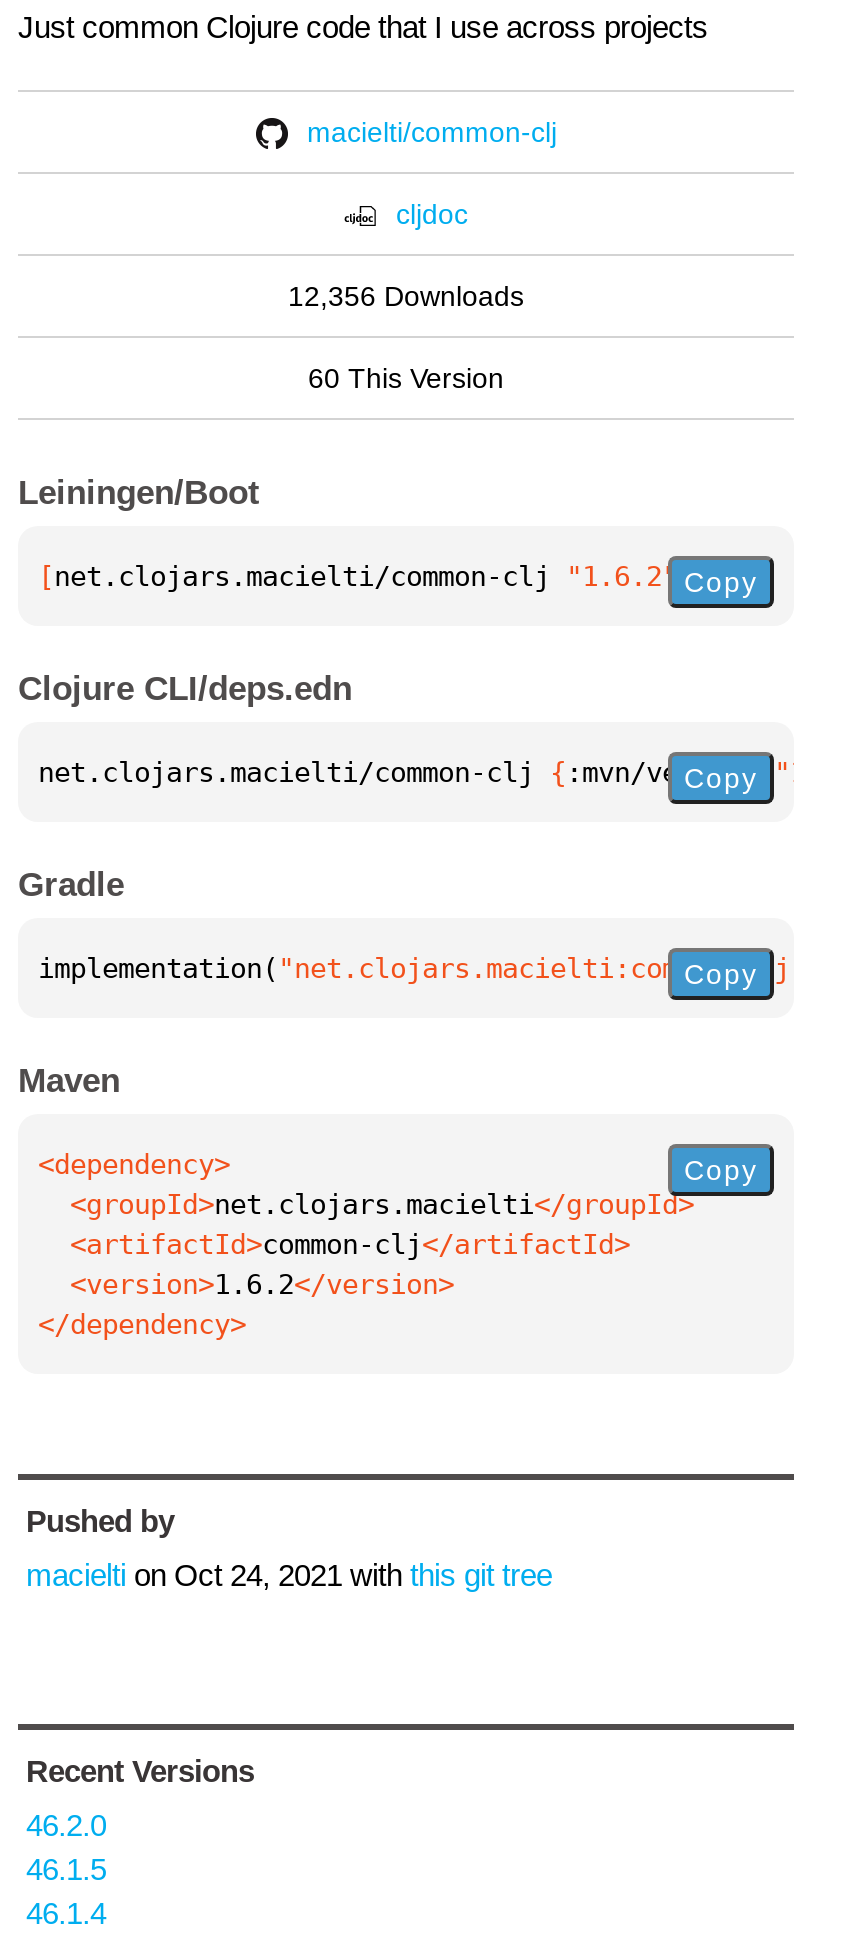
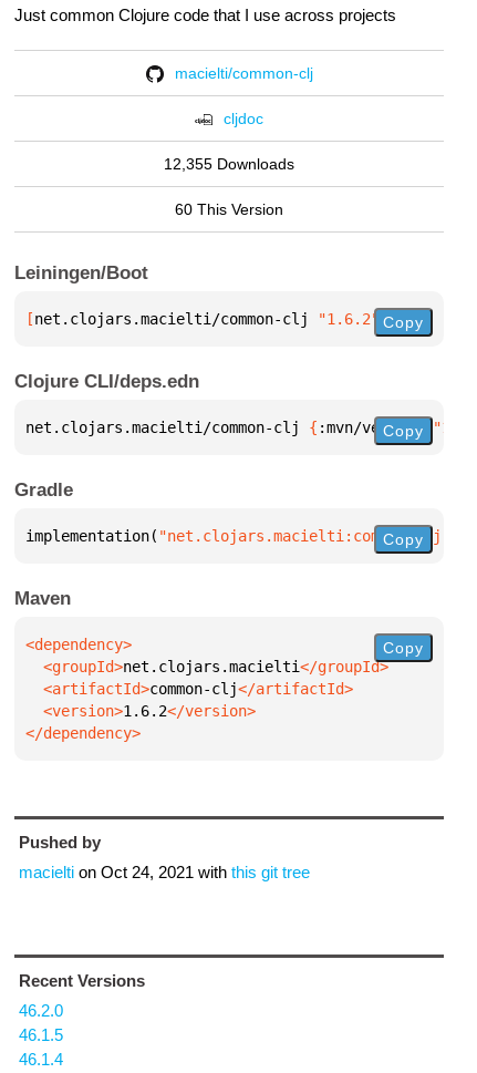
[288,280,524,312] 12,356 Downloads -> [164,155,294,173] 12,355 Downloads

